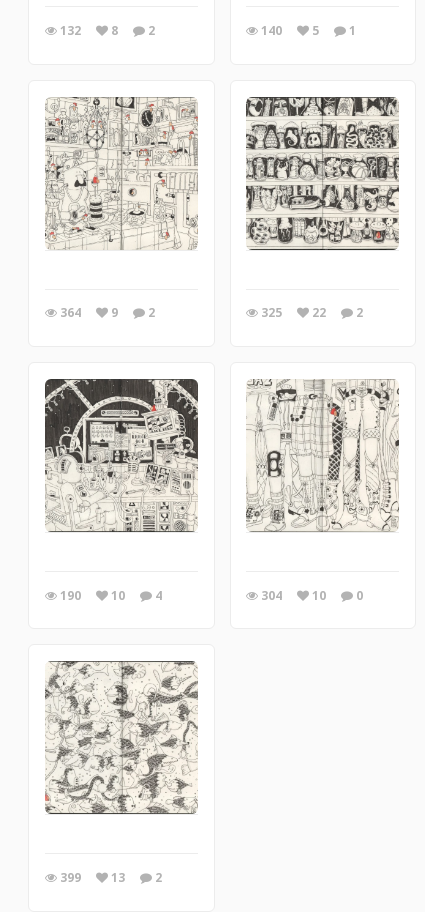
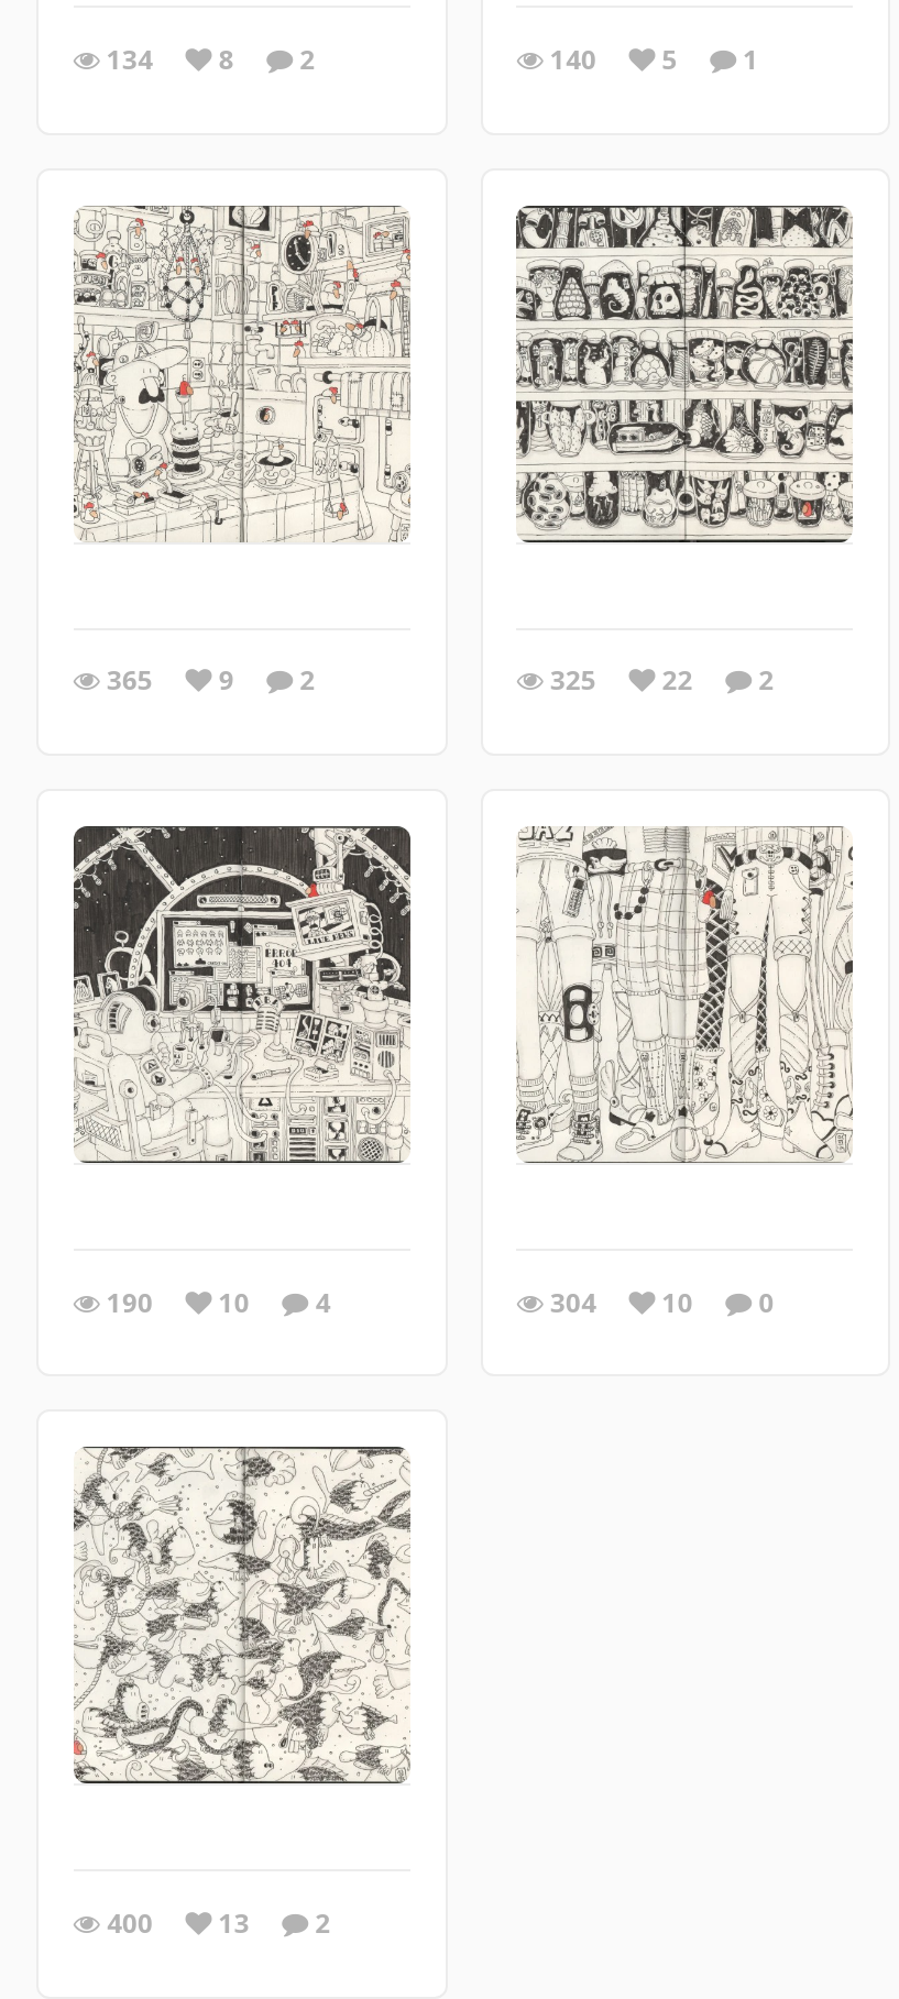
[57,22,155,39] 132 8 2 -> [100,41,315,79] 134 8 2
[57,304,155,321] 364 9 2 -> [100,662,315,699] 365 9 2
[57,869,162,886] 399 13 2 -> [100,1904,330,1941] 400 13 2

